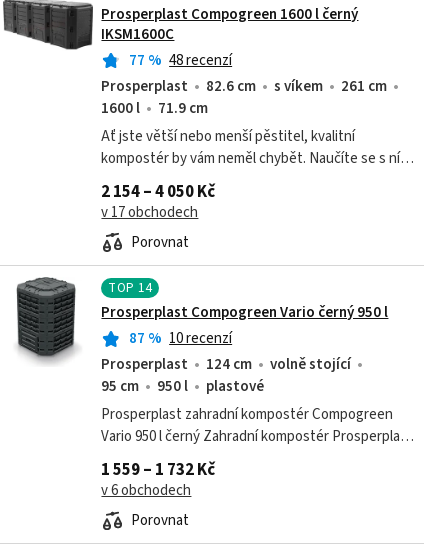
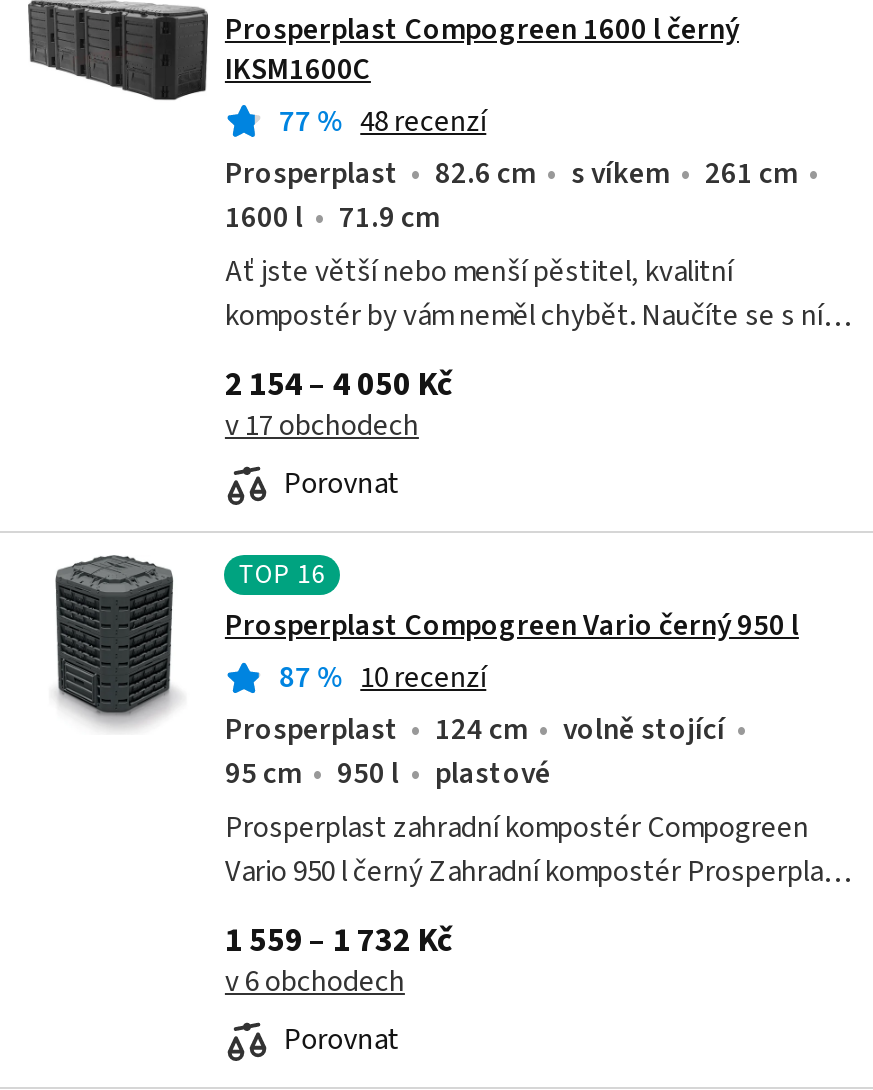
[108,277,152,296] TOP14 -> [238,555,326,593] TOP16

